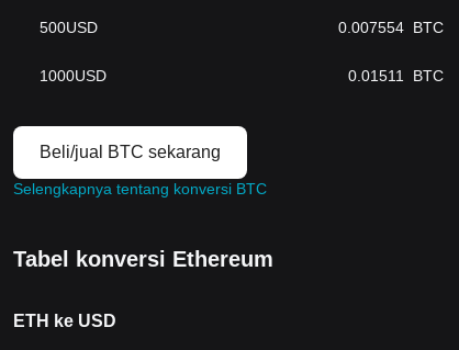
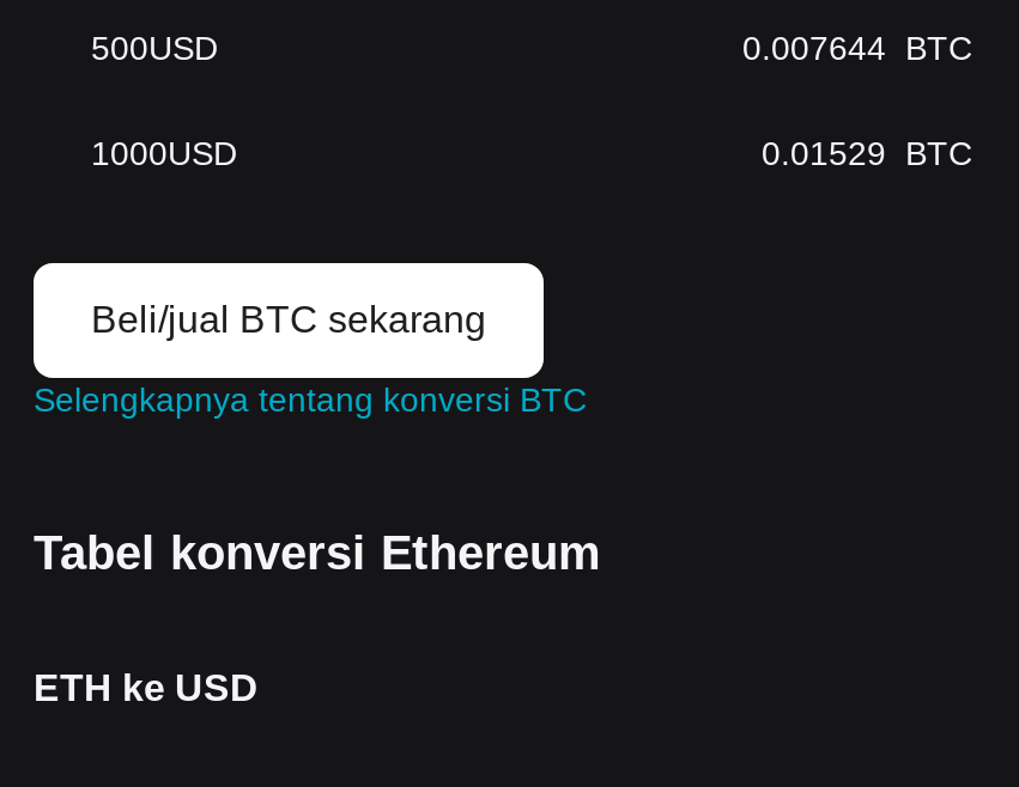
[338,19,444,36] 0.007554 BTC -> [742,29,972,67] 0.007644 BTC
[348,67,444,84] 0.01511 BTC -> [762,134,972,172] 0.01529 BTC

